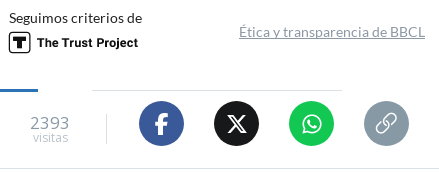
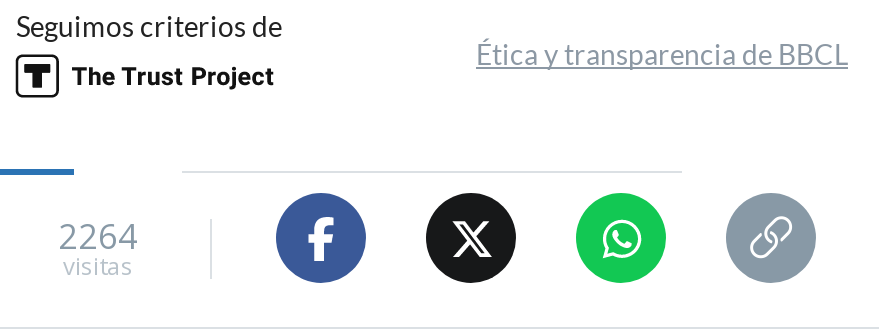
[30,111,70,134] 2393 -> [58,213,138,259] 2264

